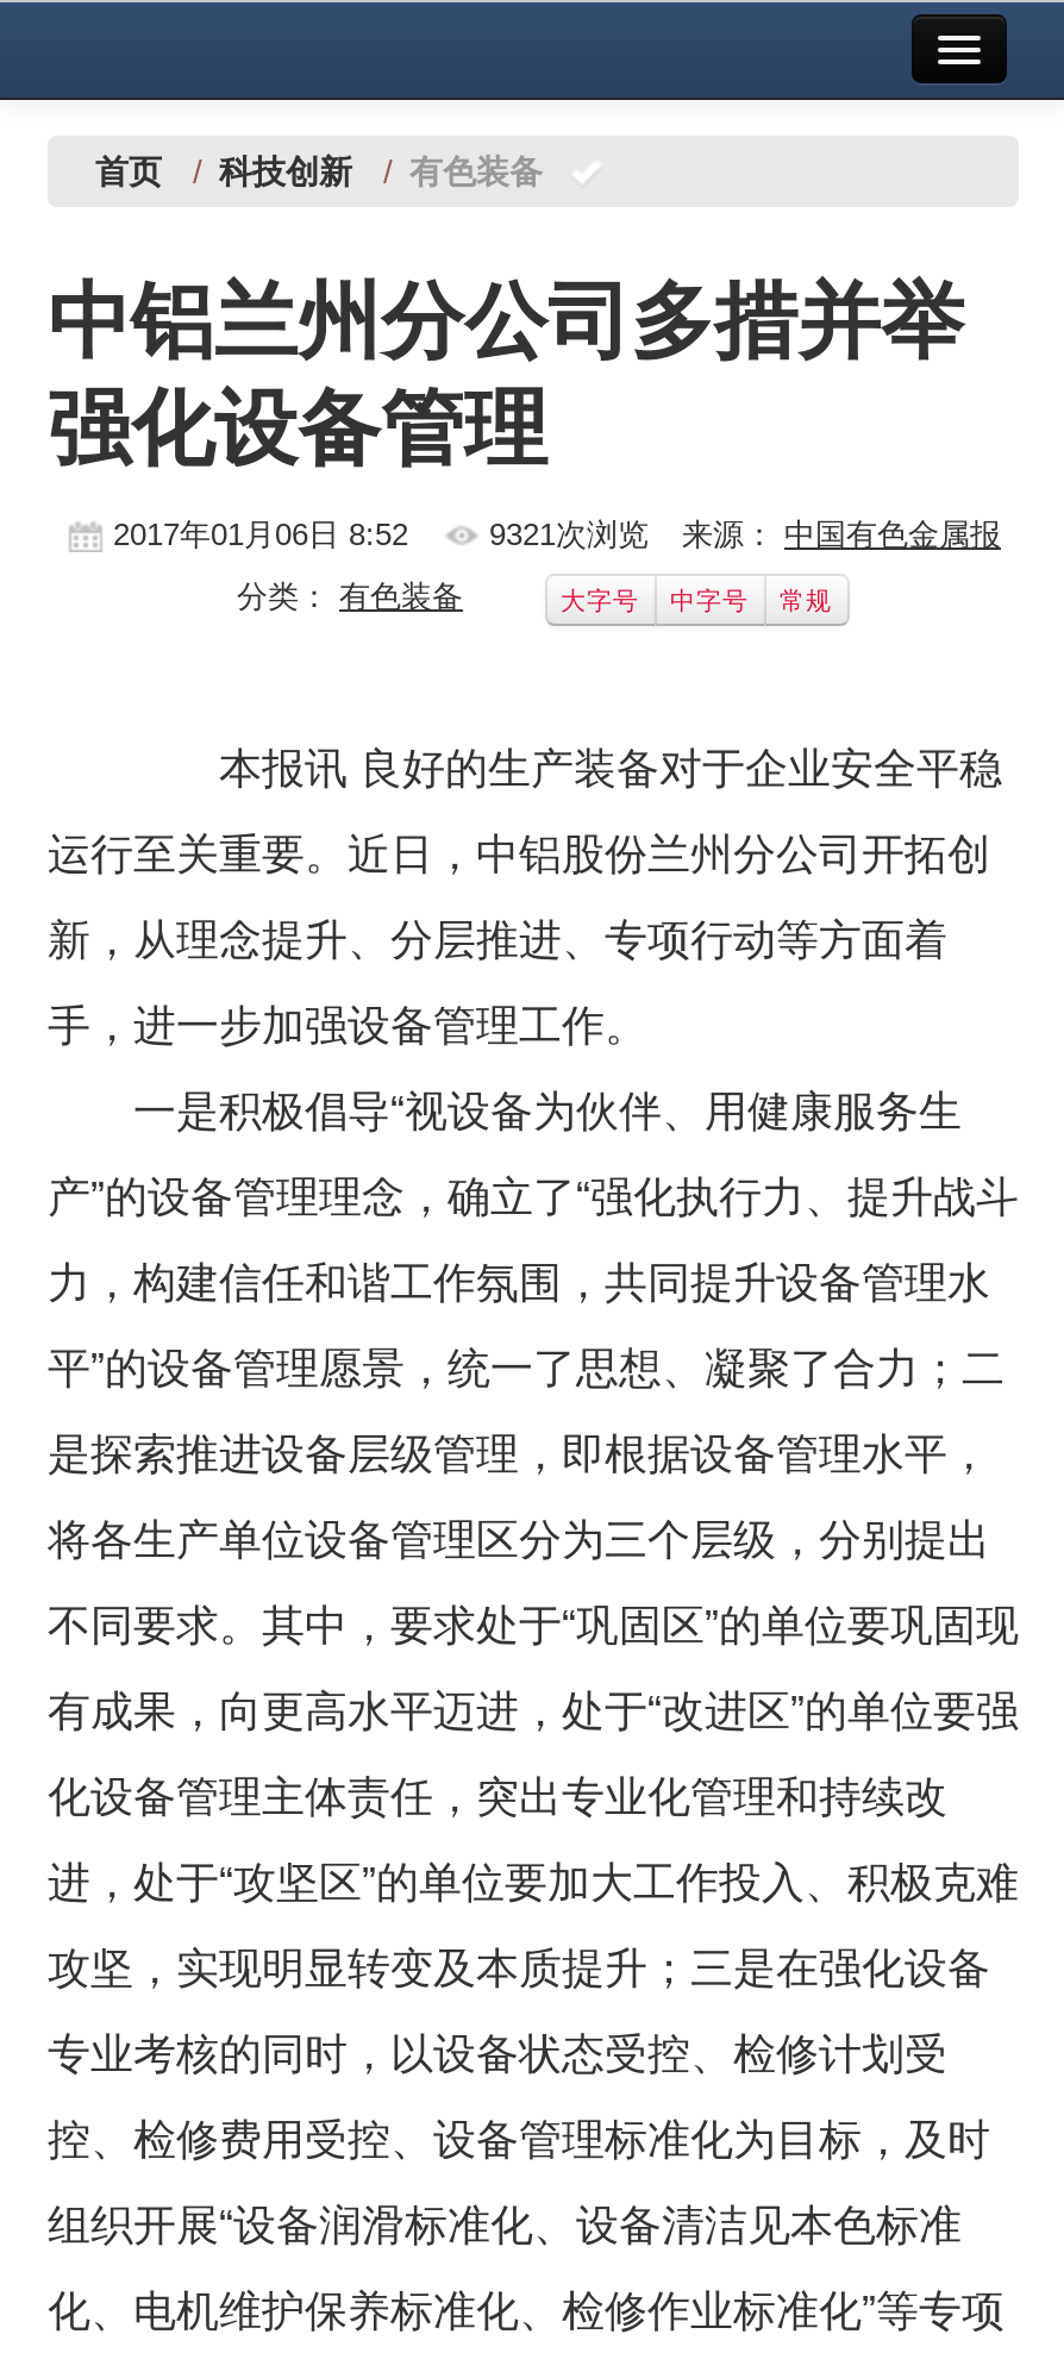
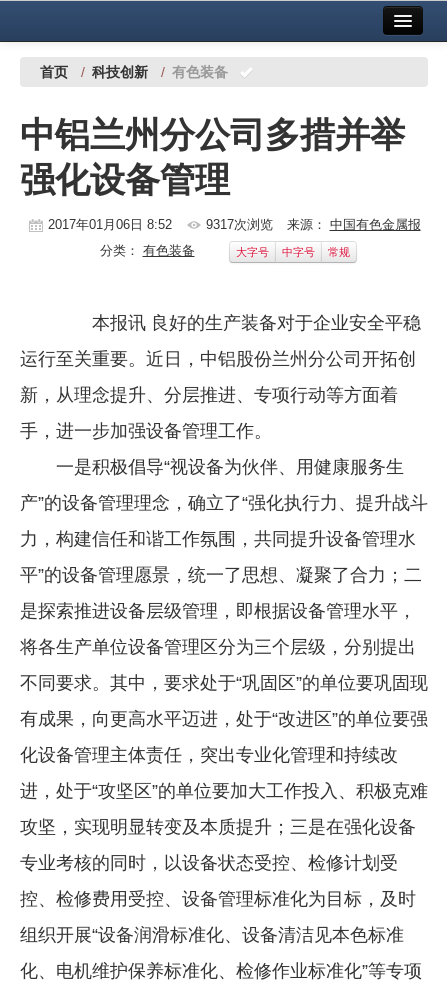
[489,517,649,552] 9321次浏览 -> [205,217,272,232] 9317次浏览

